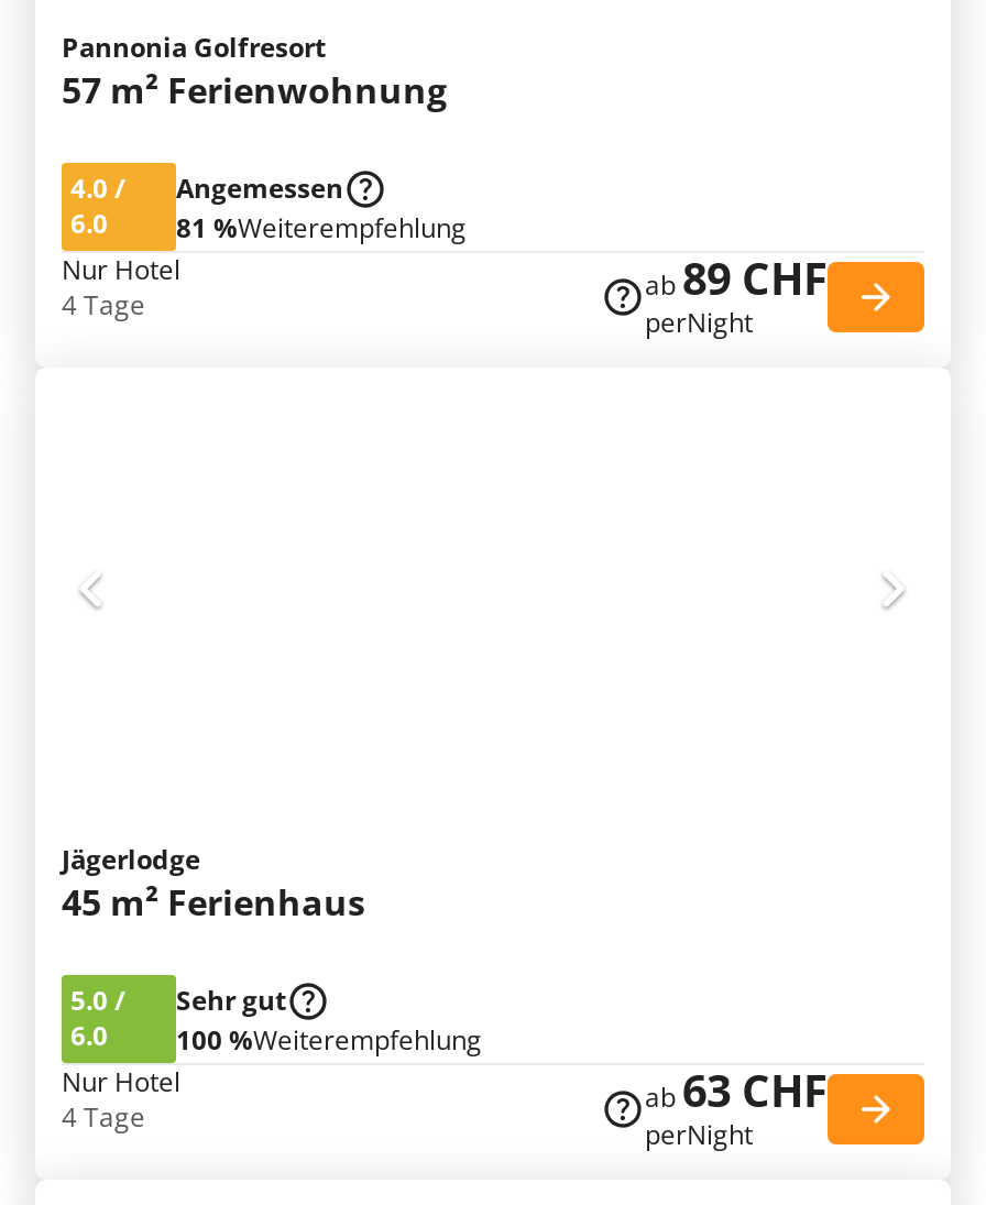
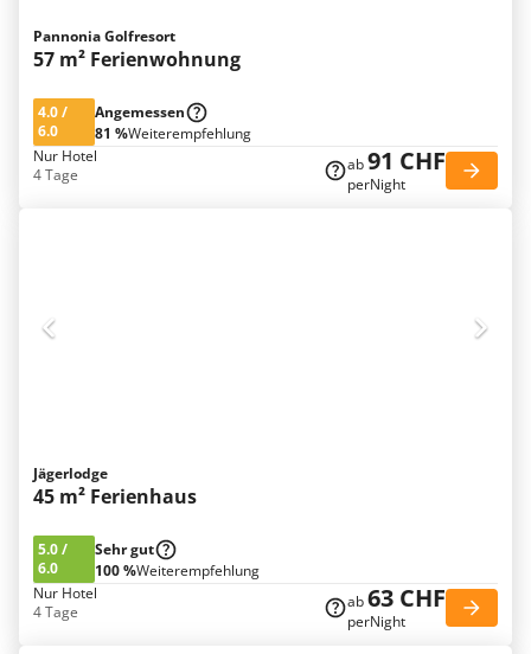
[645,249,828,308] ab89 CHF -> [347,145,446,177] ab91 CHF

